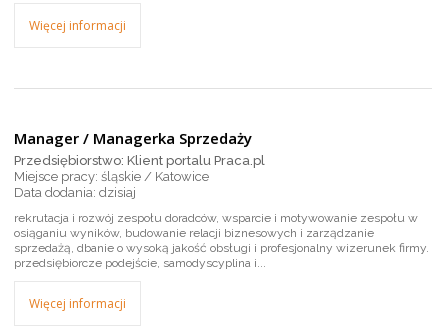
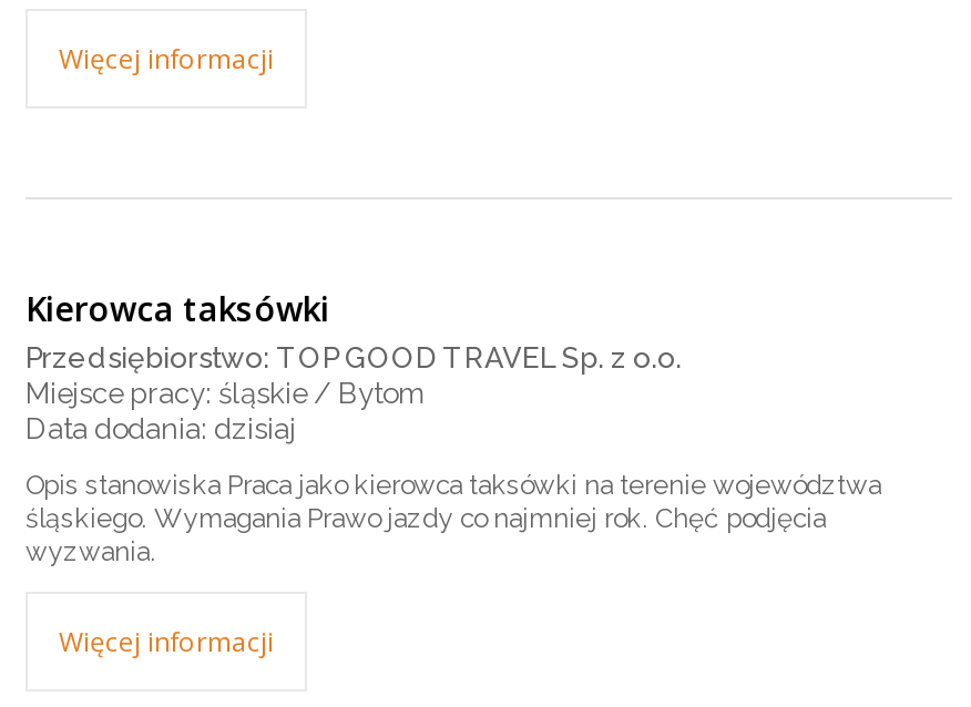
[14,128,265,184] Manager / Managerka Sprzedaży | Przedsiębiorstwo: Klient portalu Praca.pl | Miejsce pracy: śląskie / Katowice -> [25,286,682,410] Kierowca taksówki | Przedsiębiorstwo: TOP GOOD TRAVEL Sp. z o.o. | Miejsce pracy: śląskie / Bytom
[14,211,429,270] rekrutacja i rozwój zespołu doradców, wsparcie i motywowanie zespołu w | osiąganiu wyników, budowanie relacji biznesowych i zarządzanie | sprzedażą, dbanie o wysoką jakość obsługi i profesjonalny wizerunek firmy. | przedsiębiorcze podejście, samodyscyplina i... -> [25,470,881,567] Opis stanowiska Praca jako kierowca taksówki na terenie województwa | śląskiego. Wymagania Prawo jazdy co najmniej rok. Chęć podjęcia | wyzwania.

